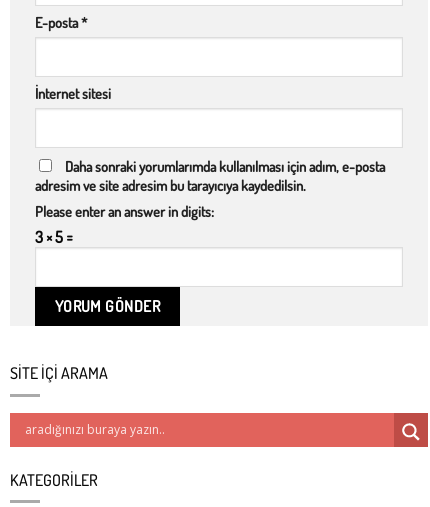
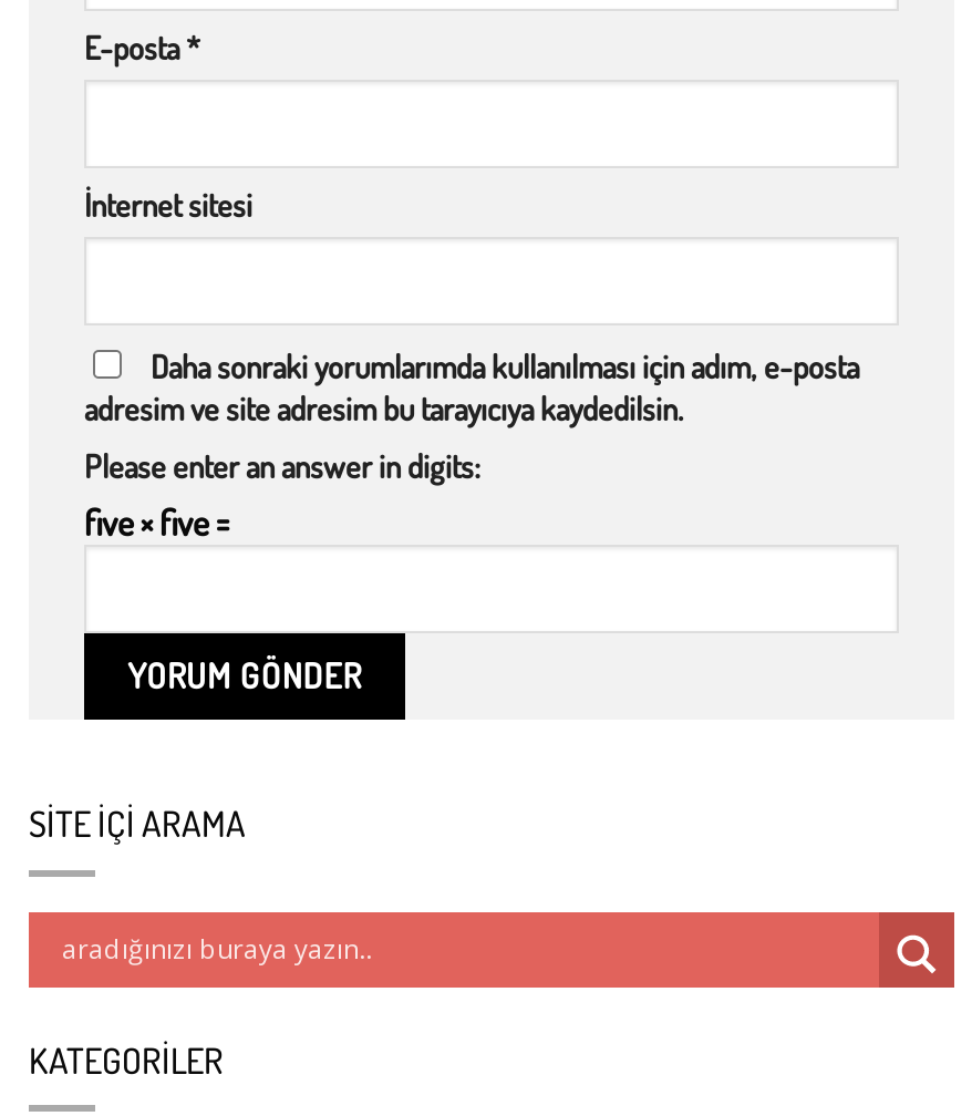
[35,227,73,247] 3 × 5 = -> [84,500,230,545] five × five =

